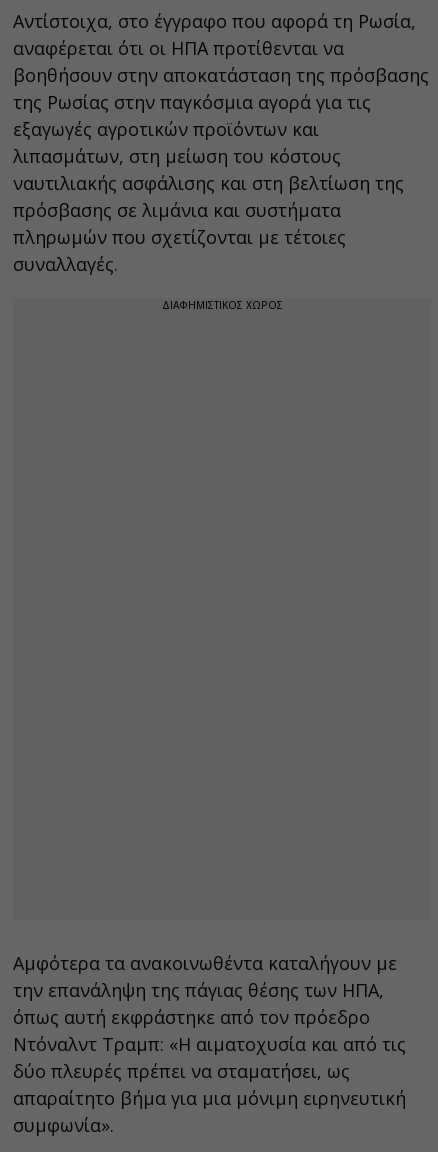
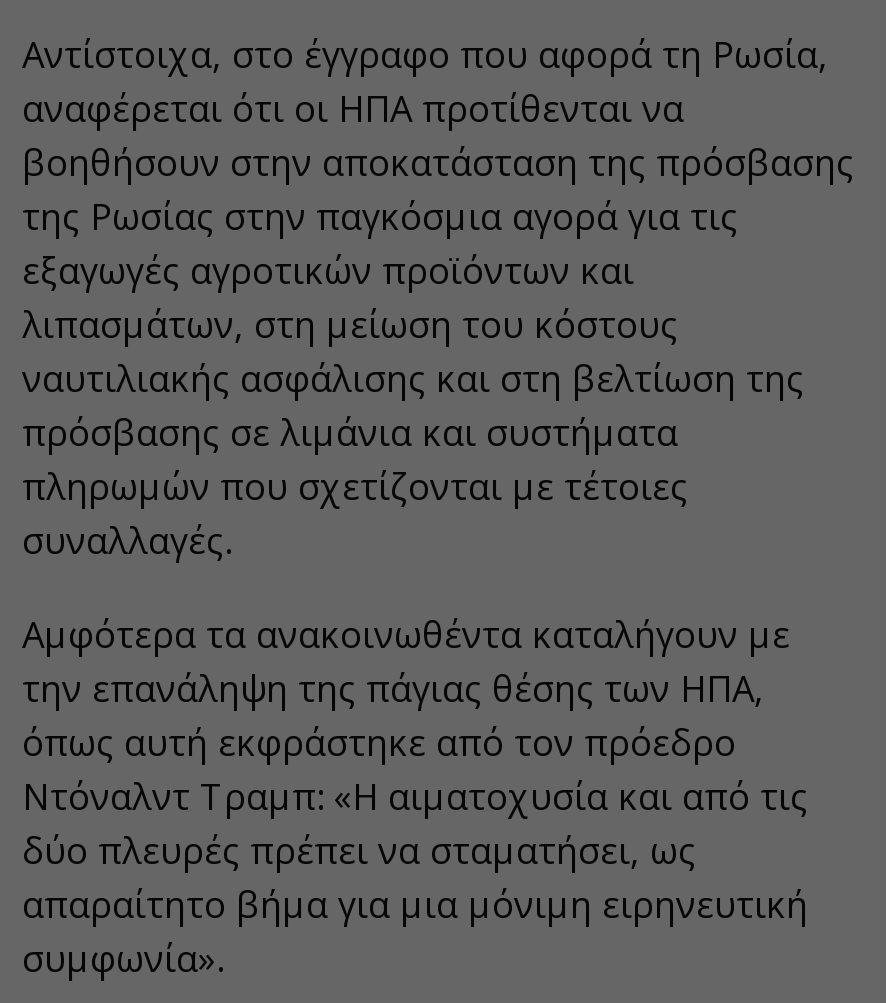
[161,298,282,312] ΔΙΑΦΗΜΙΣΤΙΚΟΣ ΧΩΡΟΣ -> none

